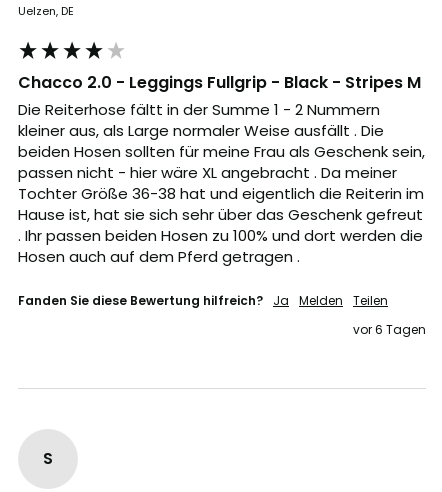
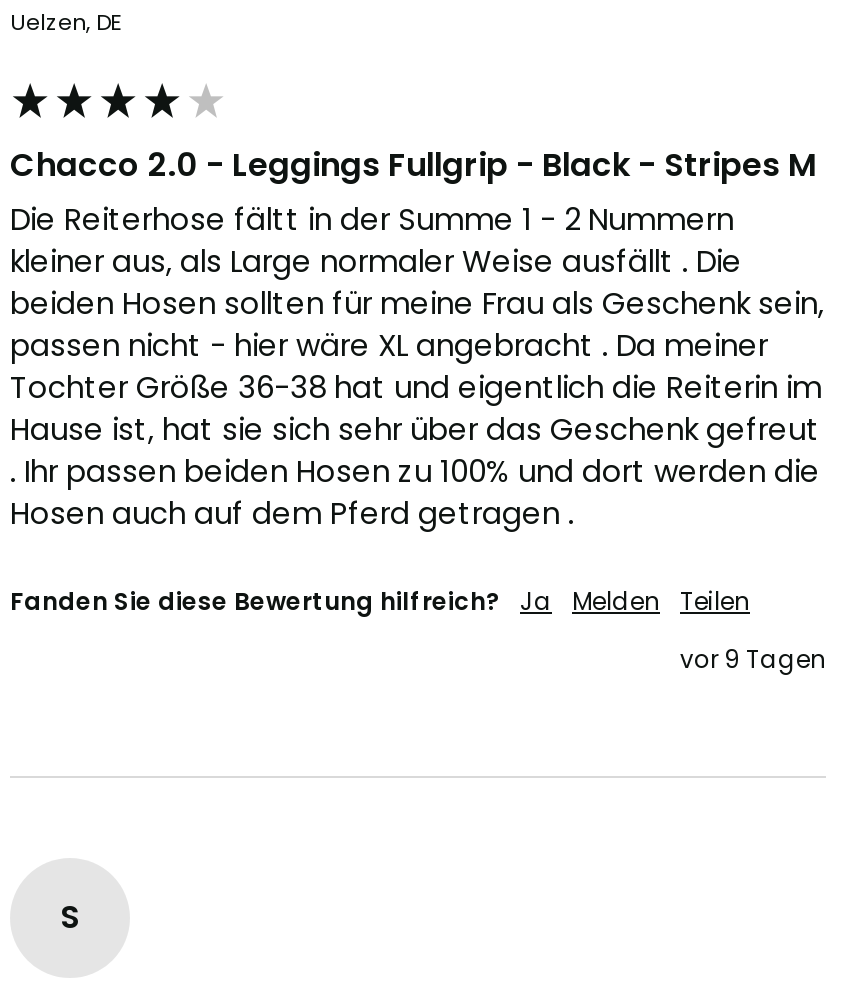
[353,321,426,338] vor 6 Tagen -> [680,642,826,676] vor 9 Tagen

